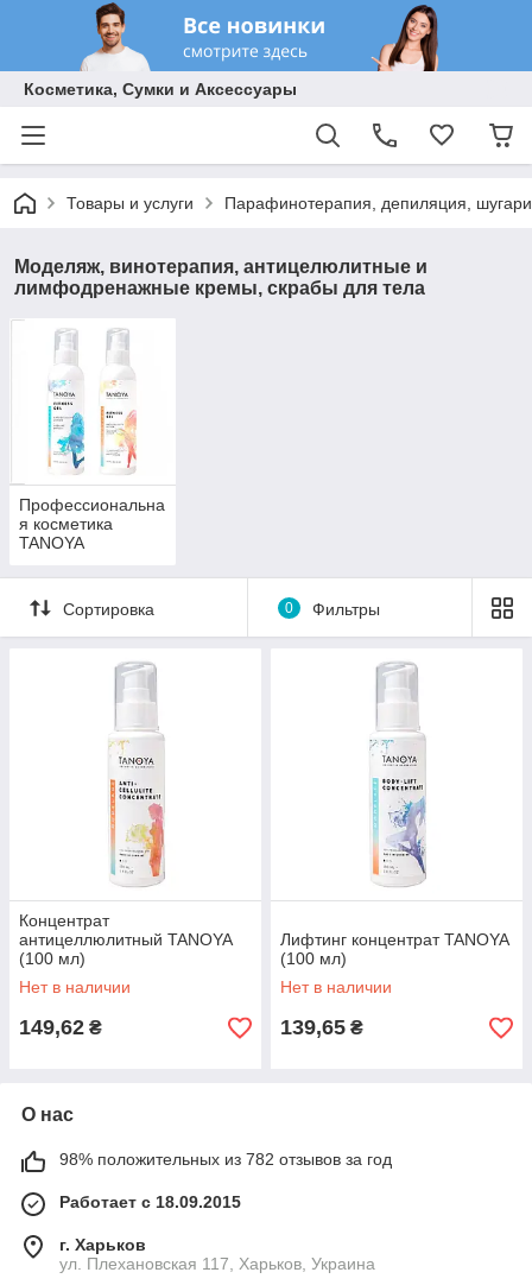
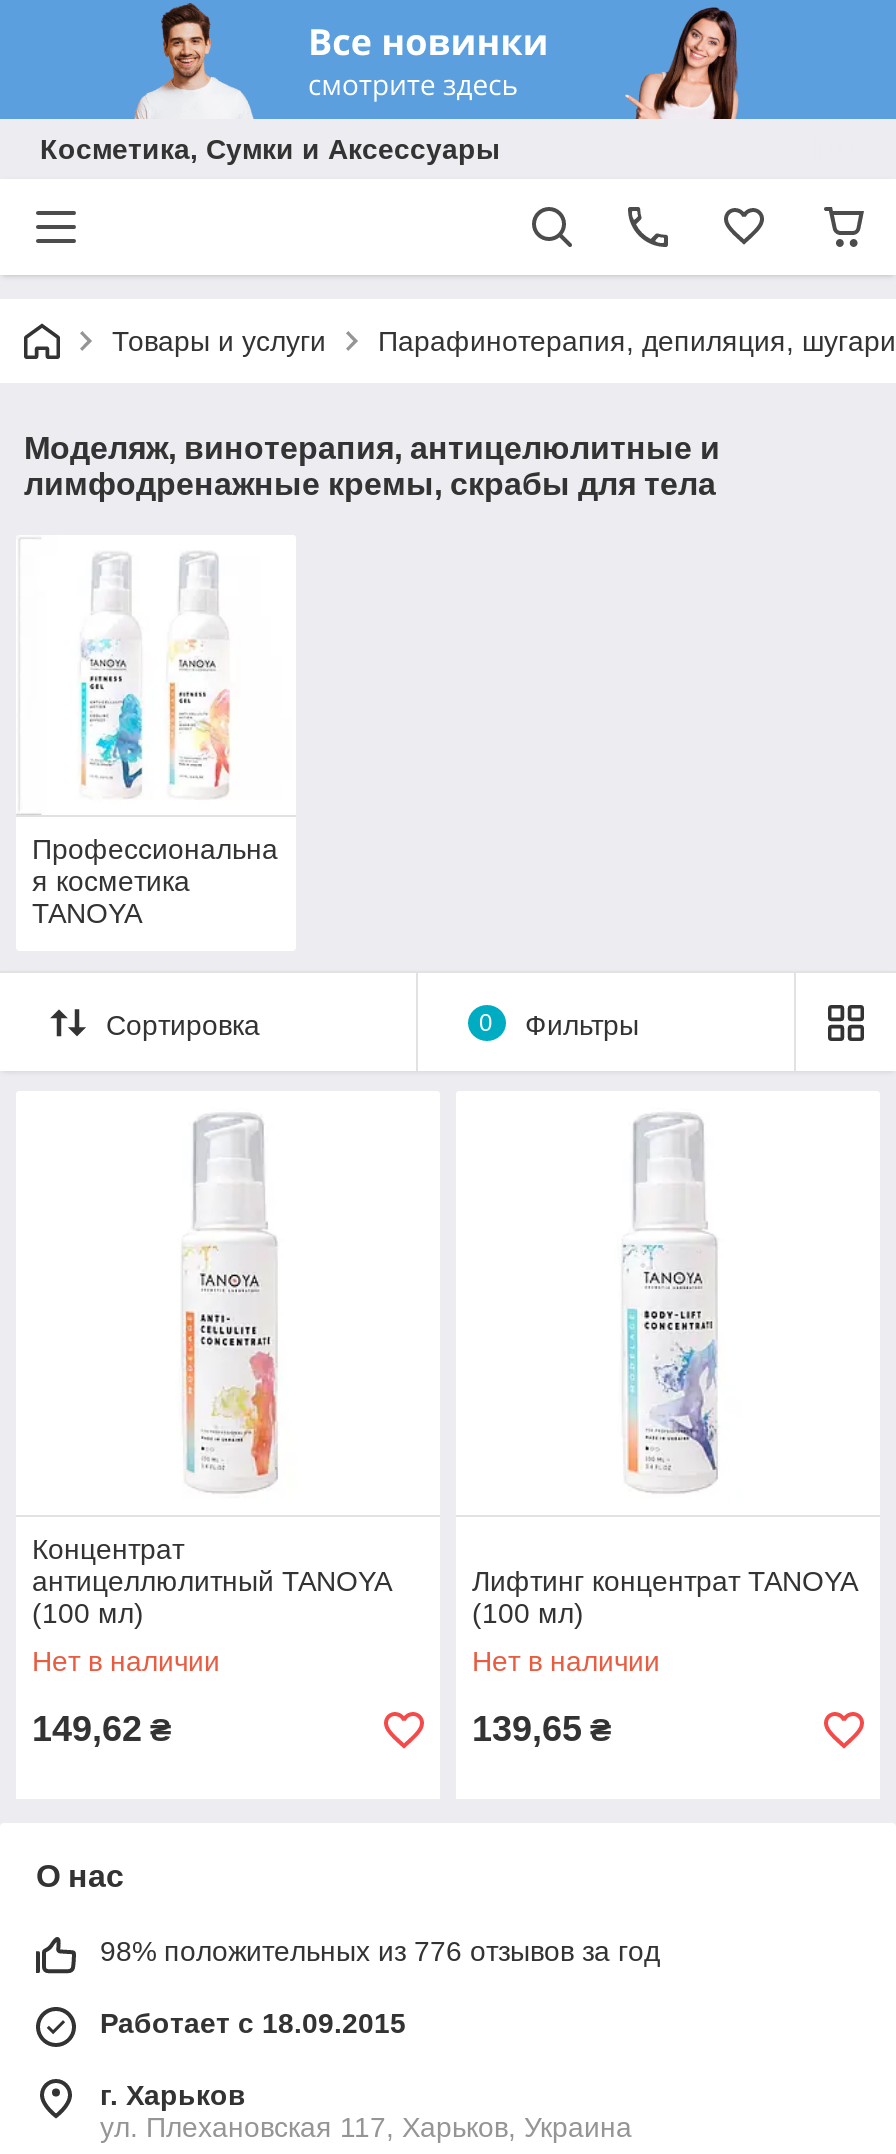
[59,1150,392,1169] 98% положительных из 782 отзывов за год -> [100,1935,660,1967] 98% положительных из 776 отзывов за год

